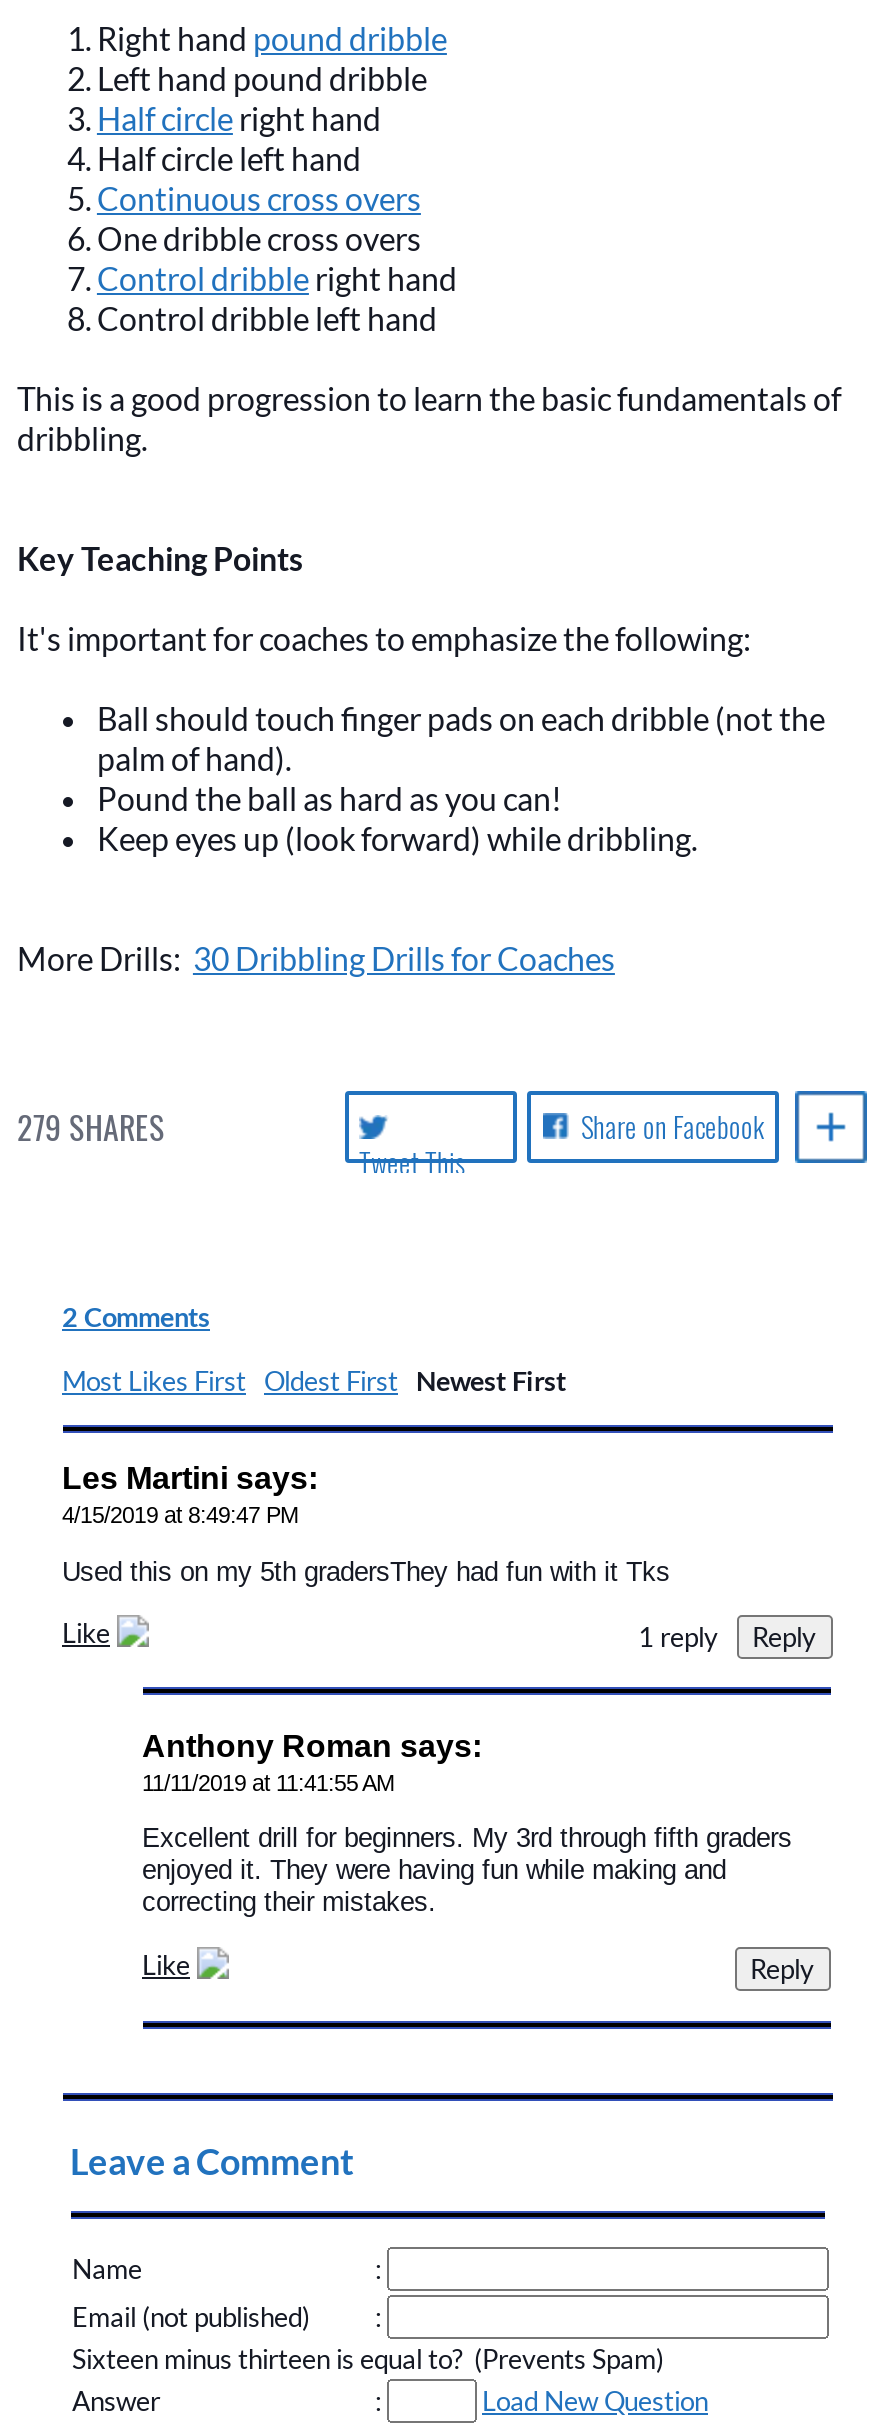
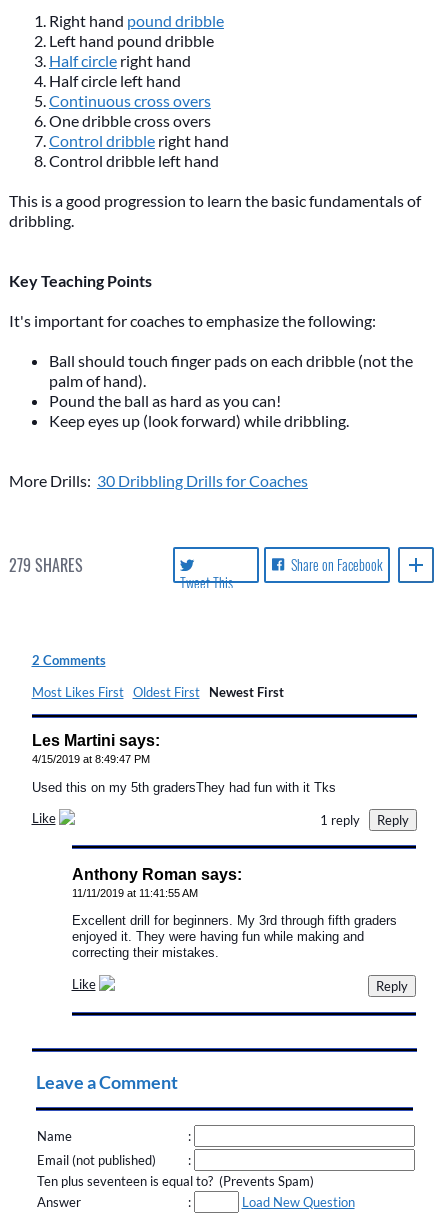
[72,2343,664,2375] Sixteen minus thirteen is equal to? (Prevents Spam) -> [36,1173,313,1189] Ten plus seventeen is equal to? (Prevents Spam)

